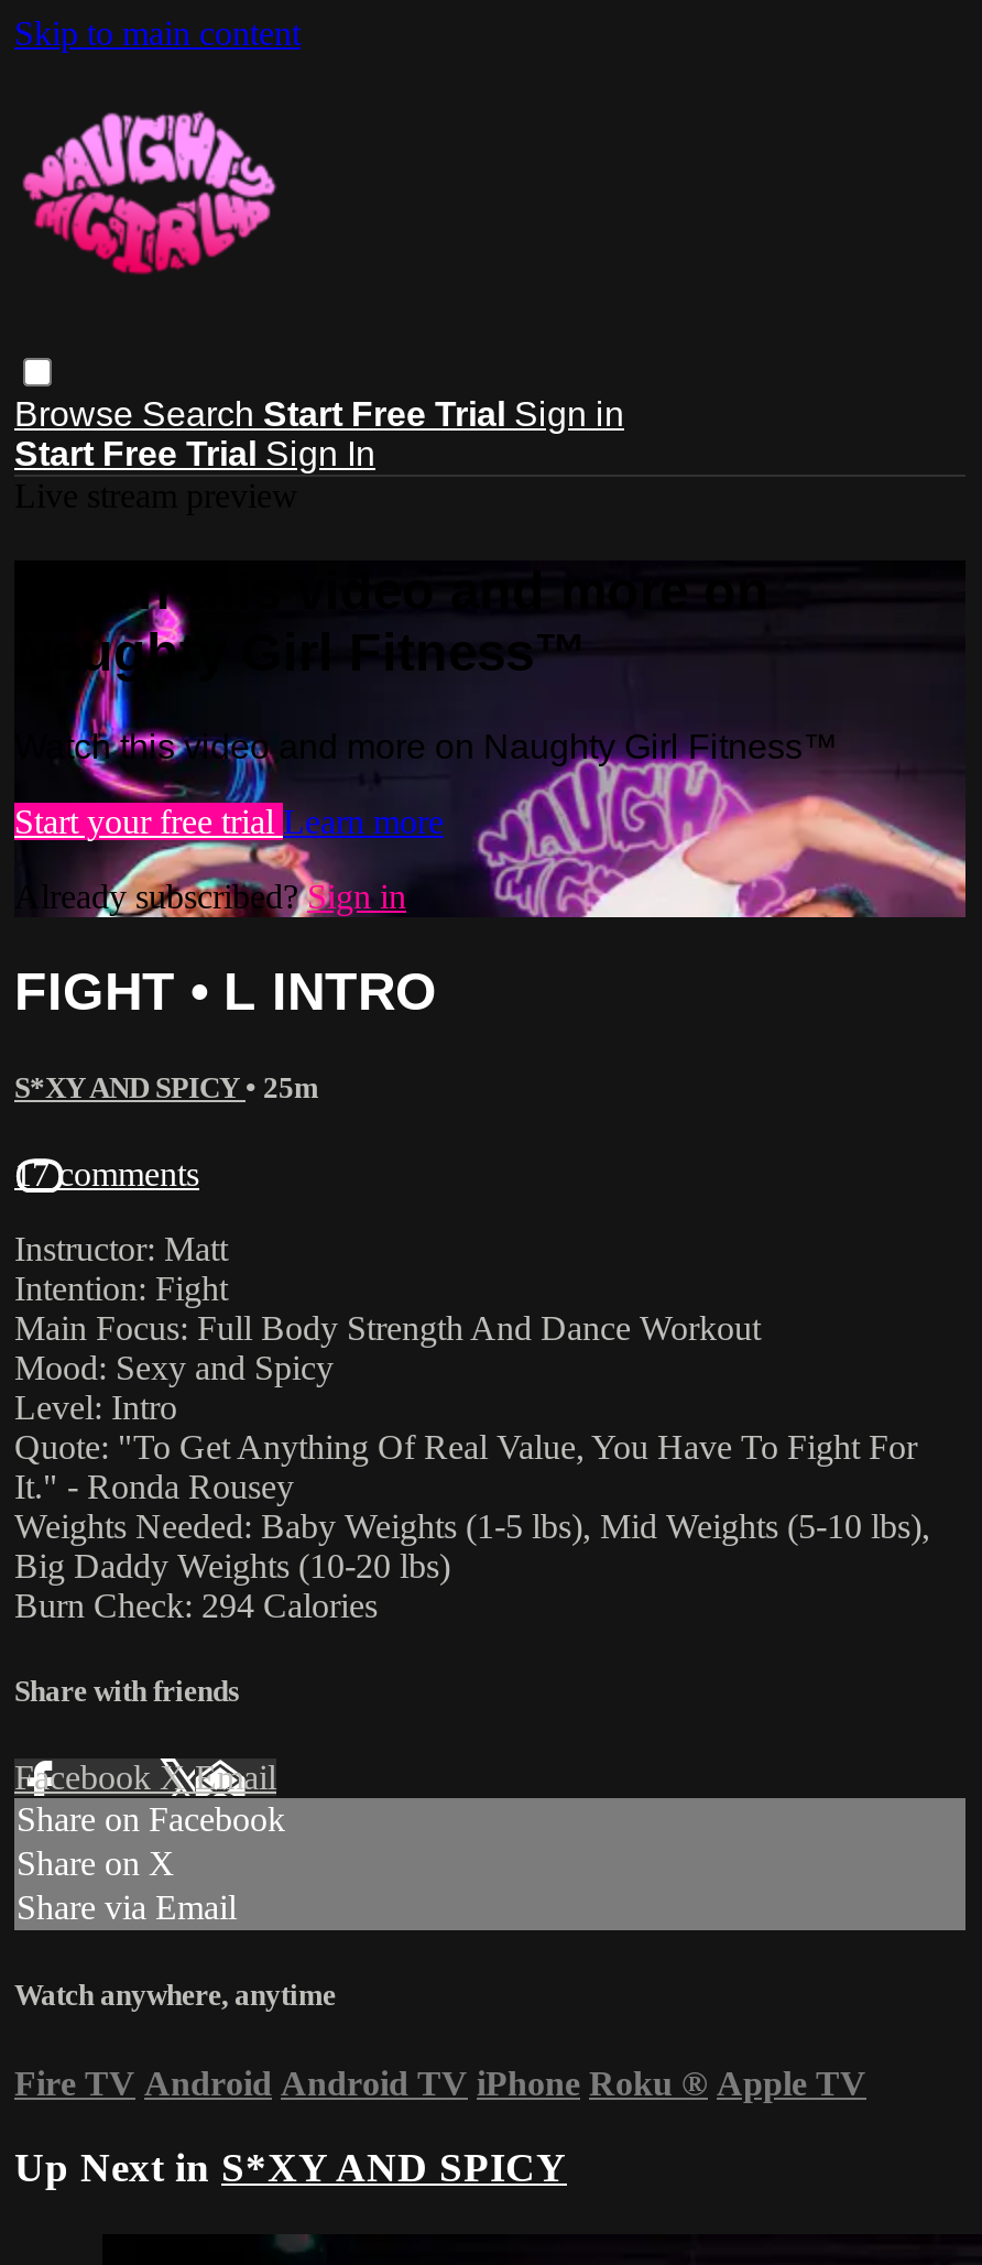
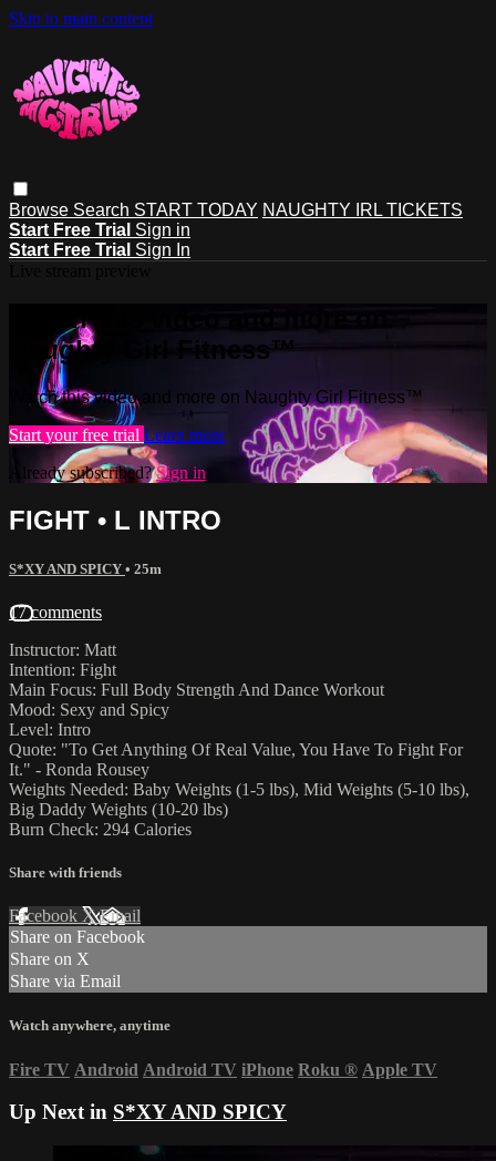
[14,395,624,433] Browse Search Start Free Trial Sign in -> [9,200,463,239] Browse Search START TODAY NAUGHTY IRL TICKETS | Start Free Trial Sign in

